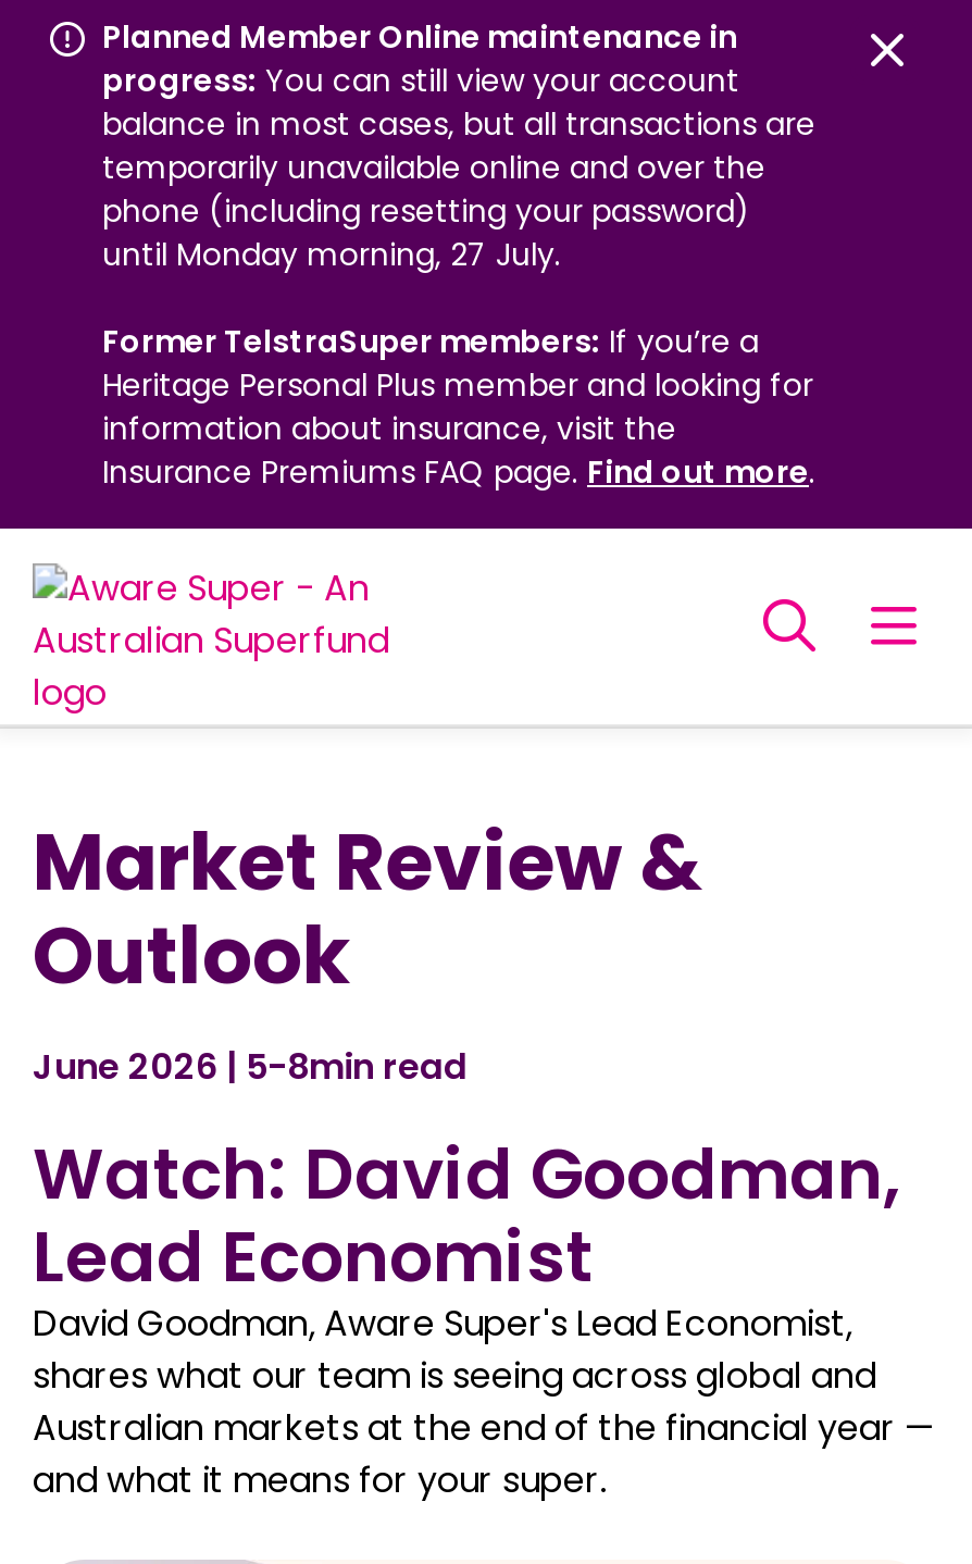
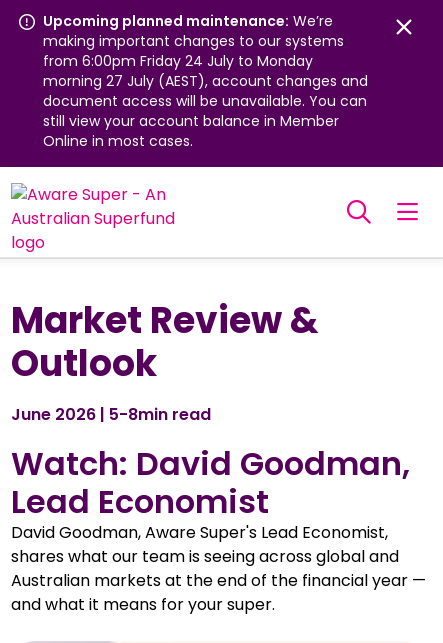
[102,15,815,494] Planned Member Online maintenance in | progress: You can still view your account | balance in most cases, but all transactions are | temporarily unavailable online and over the | phone (including resetting your password) | until Monday morning, 27 July. | Former TelstraSuper members: If you’re a | Heritage Personal Plus member and looking for | information about insurance, visit the | Insurance Premiums FAQ page. Find out more. -> [43,11,368,151] Upcoming planned maintenance: We’re | making important changes to our systems | from 6:00pm Friday 24 July to Monday | morning 27 July (AEST), account changes and | document access will be unavailable. You can | still view your account balance in Member | Online in most cases.

